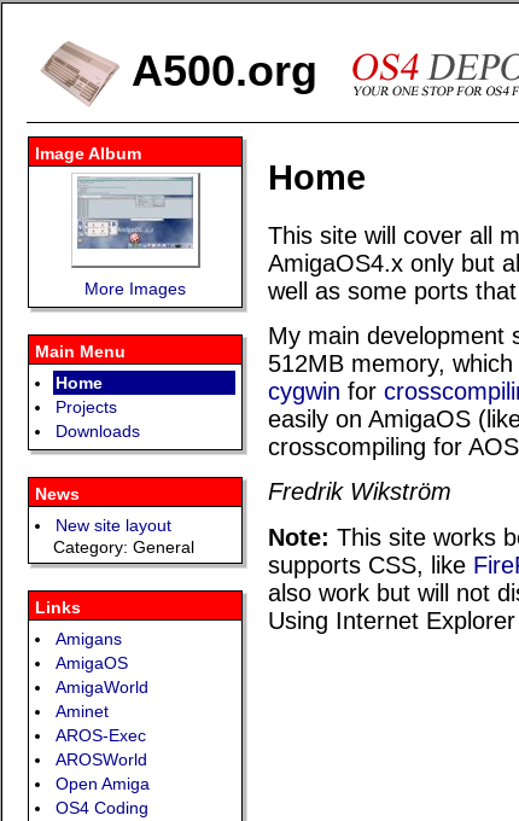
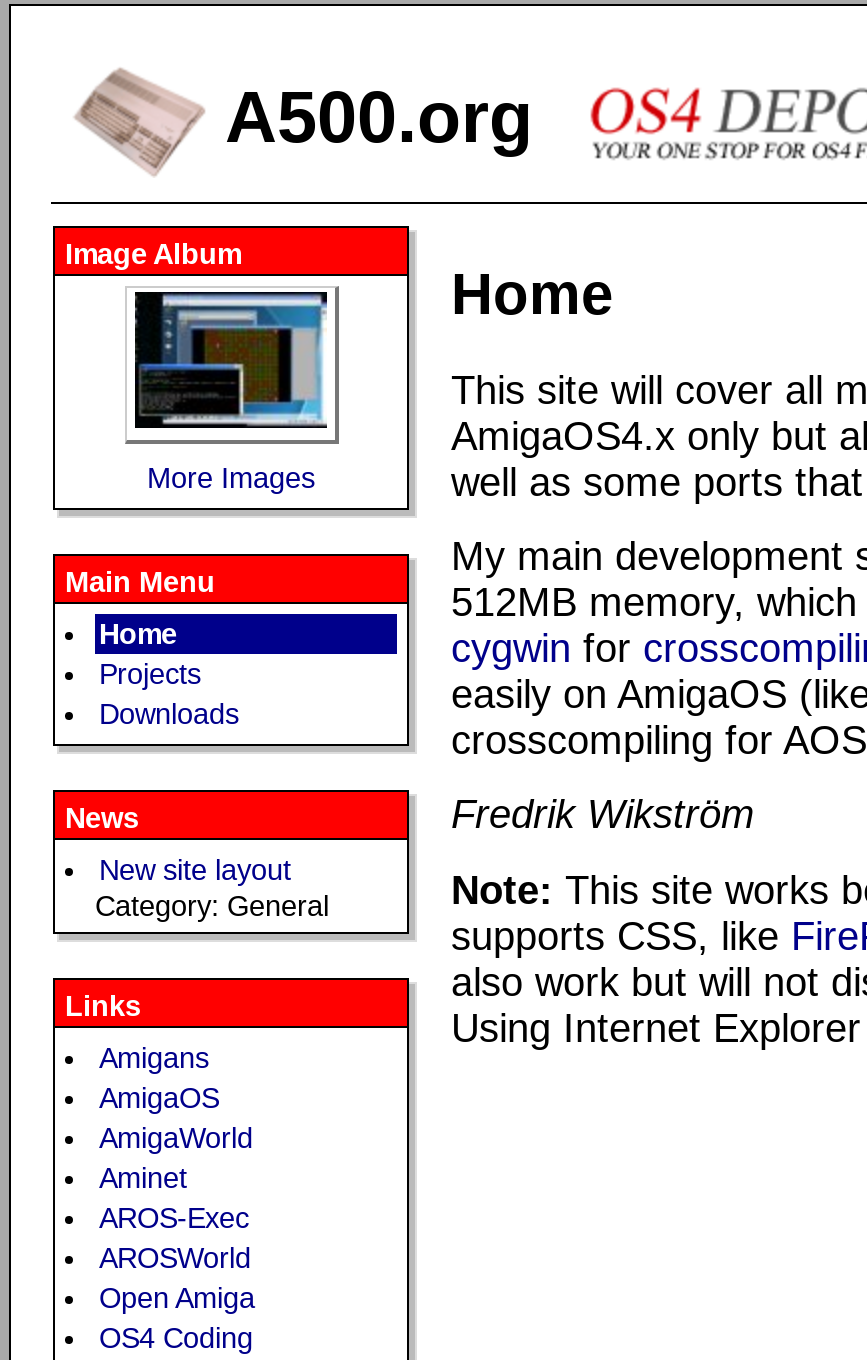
[77,176,194,258] [image] -> [133,290,329,430] [image]

